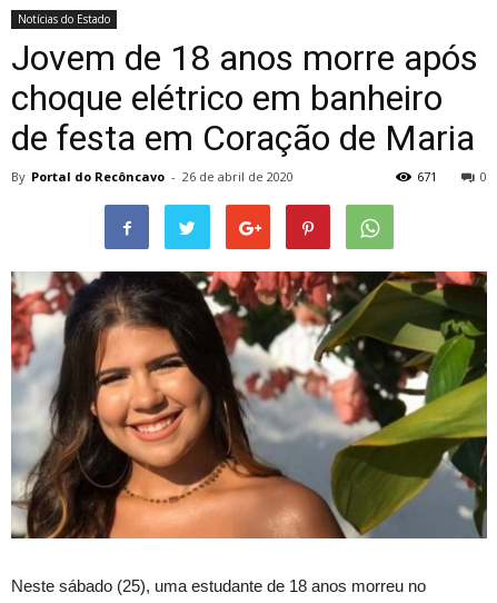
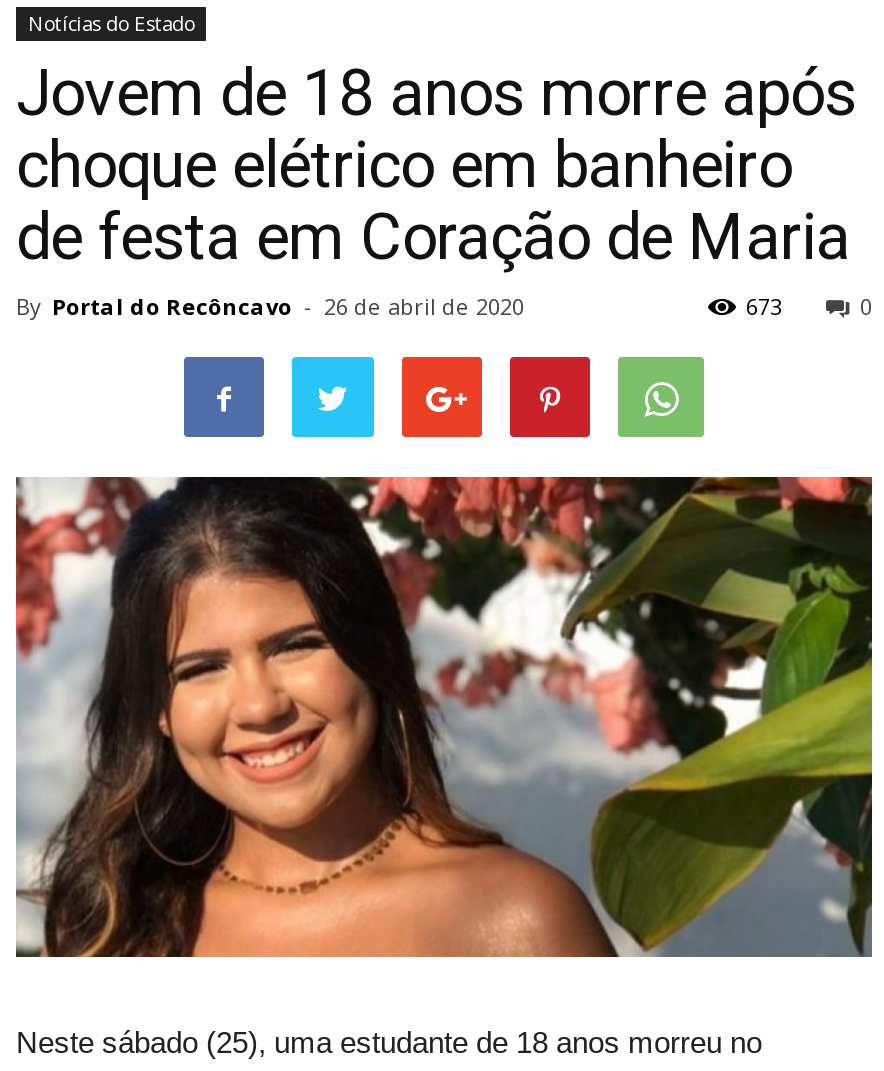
[417,168,437,185] 671 -> [746,291,782,321] 673

